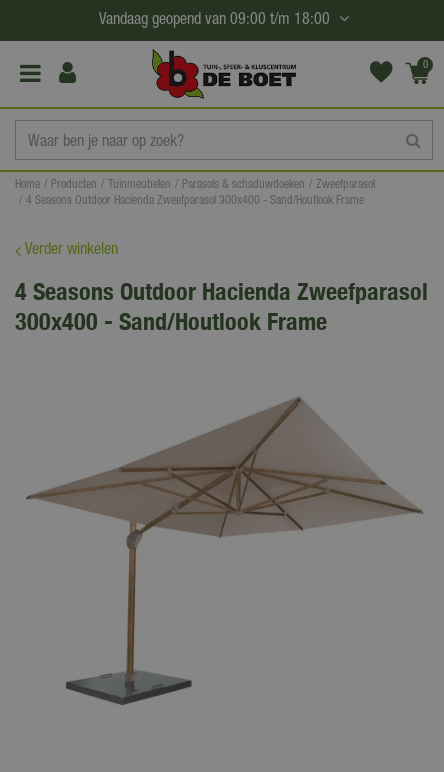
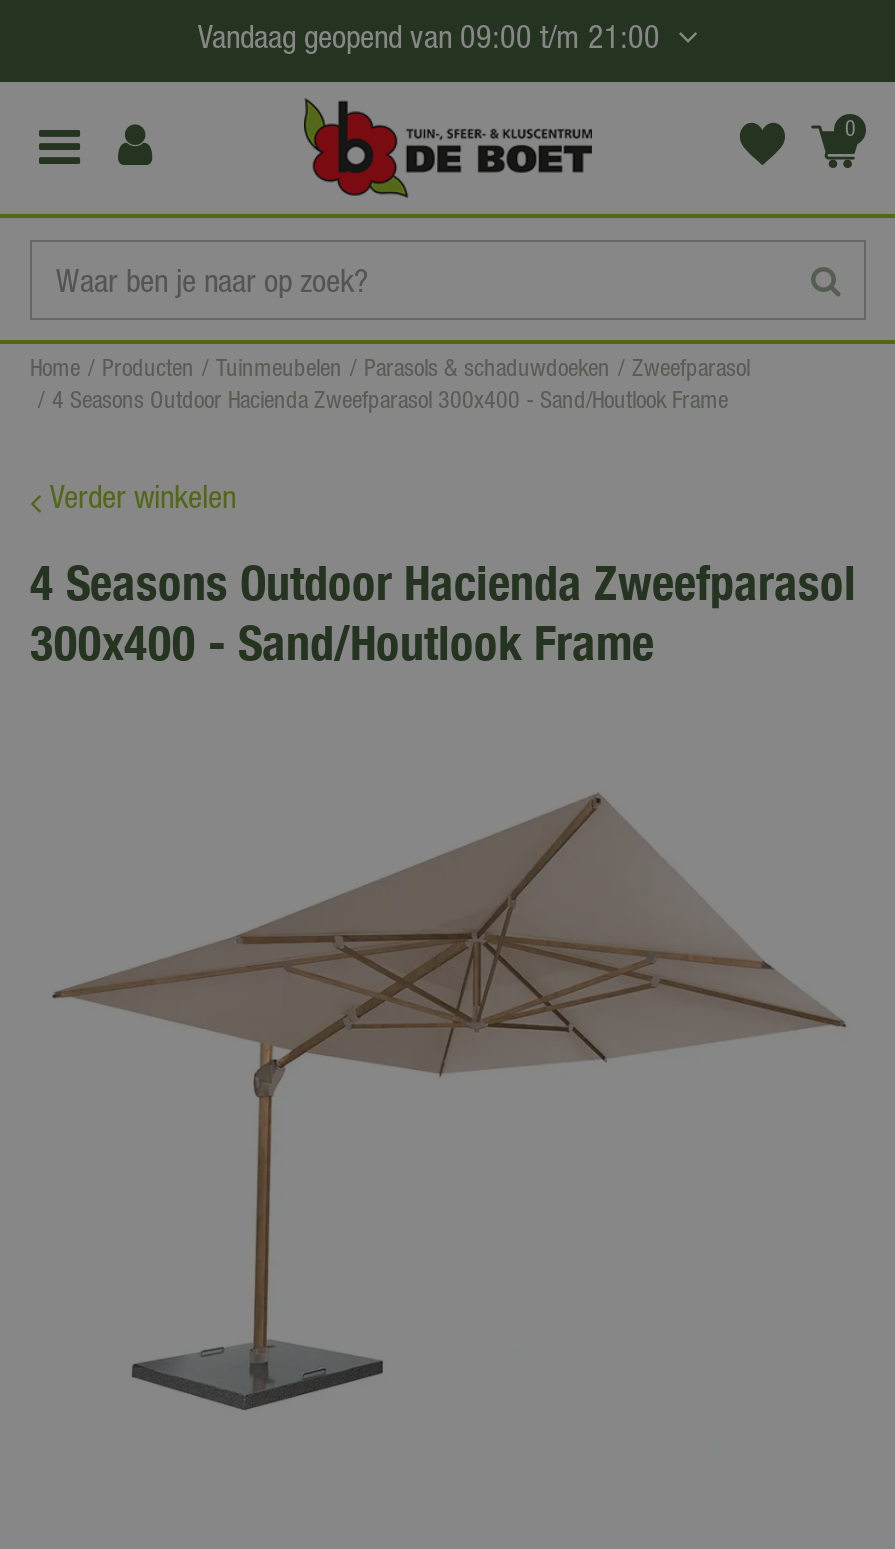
[99,13,330,29] Vandaag geopend van 09:00 t/m 18:00 -> [198,26,660,58] Vandaag geopend van 09:00 t/m 21:00

